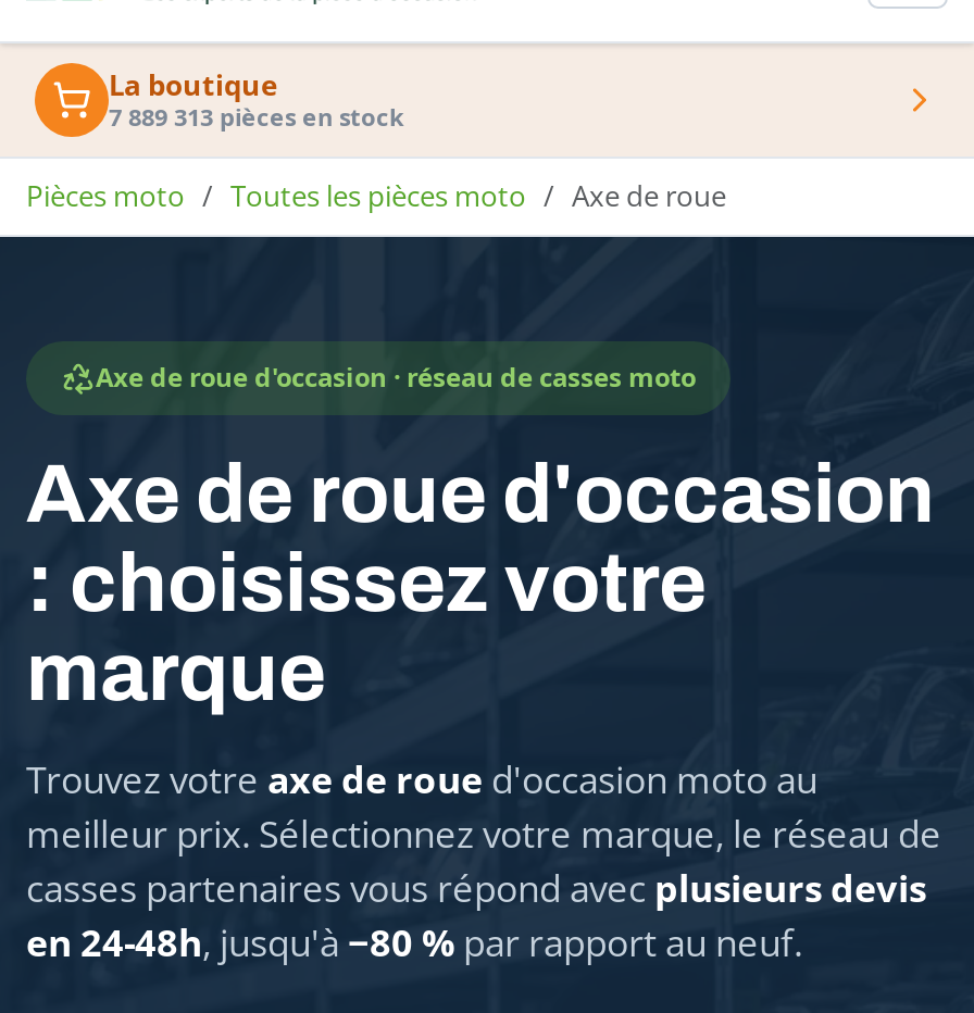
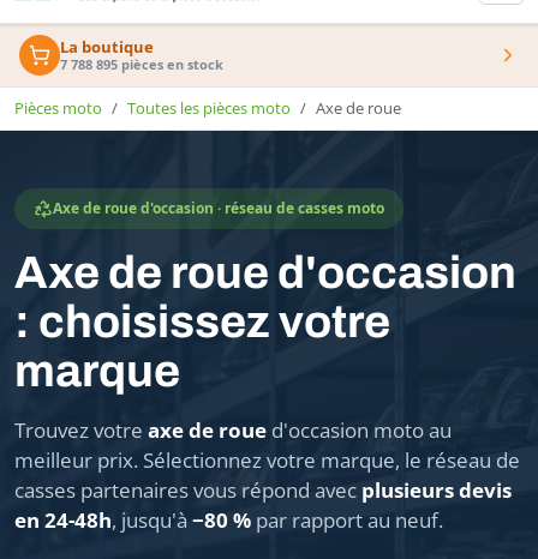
[109,100,404,132] 7 889 313 pièces en stock -> [60,55,223,73] 7 788 895 pièces en stock

